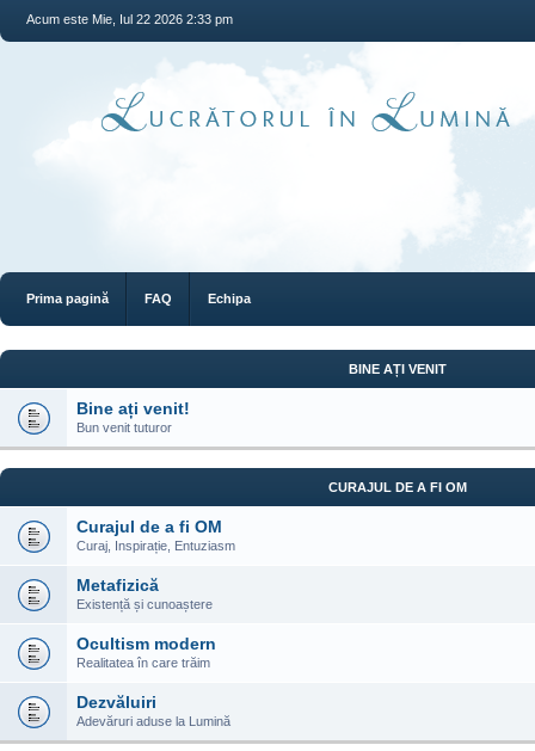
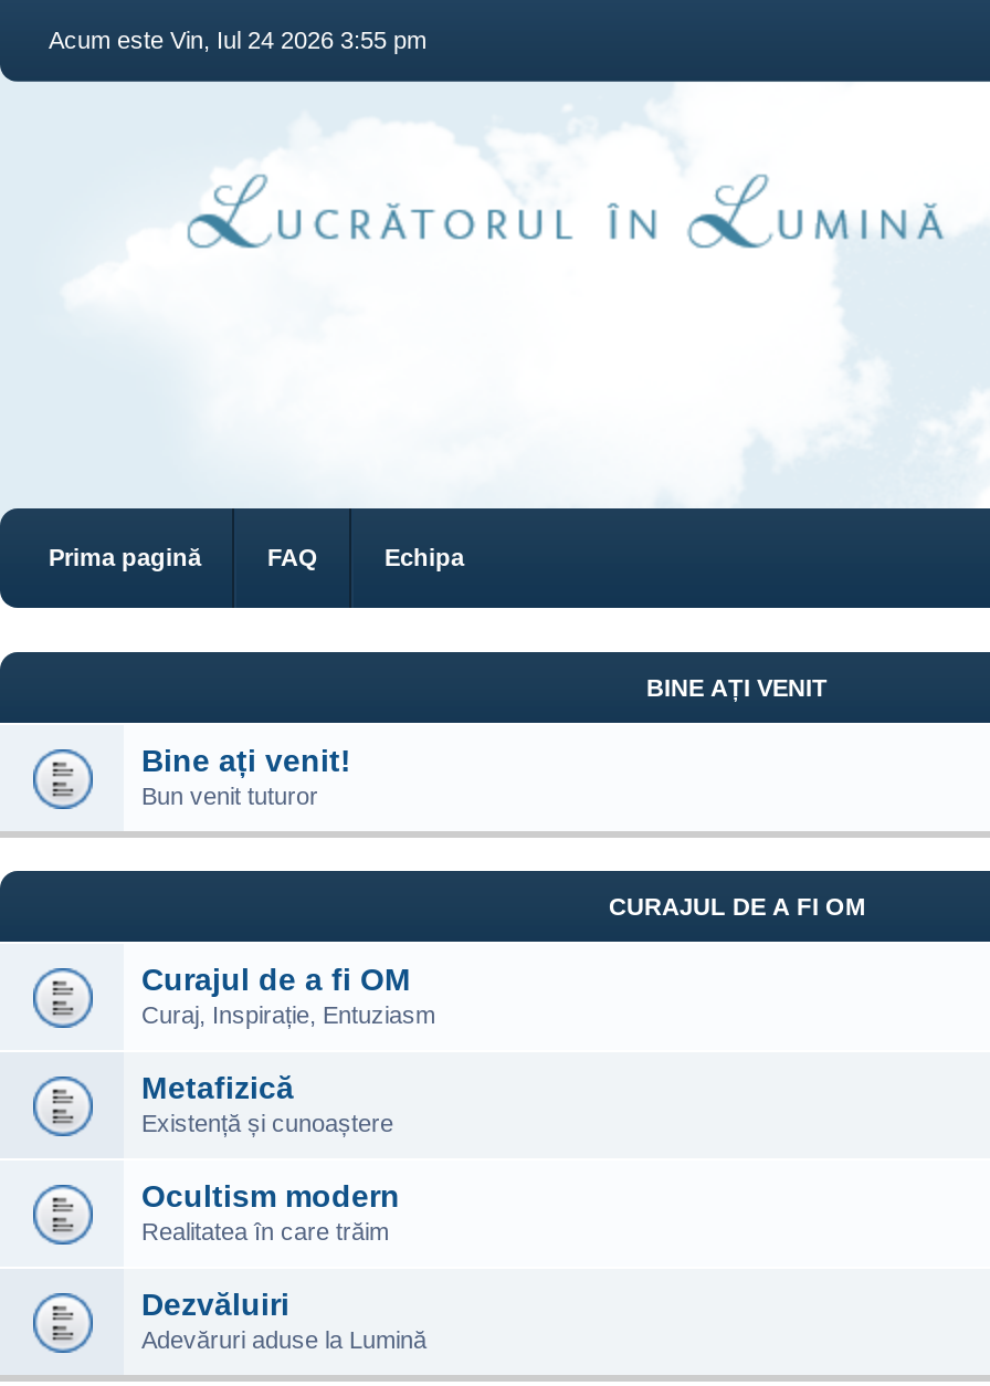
[26,12,233,26] Acum este Mie, Iul 22 2026 2:33 pm -> [49,27,426,53] Acum este Vin, Iul 24 2026 3:55 pm

